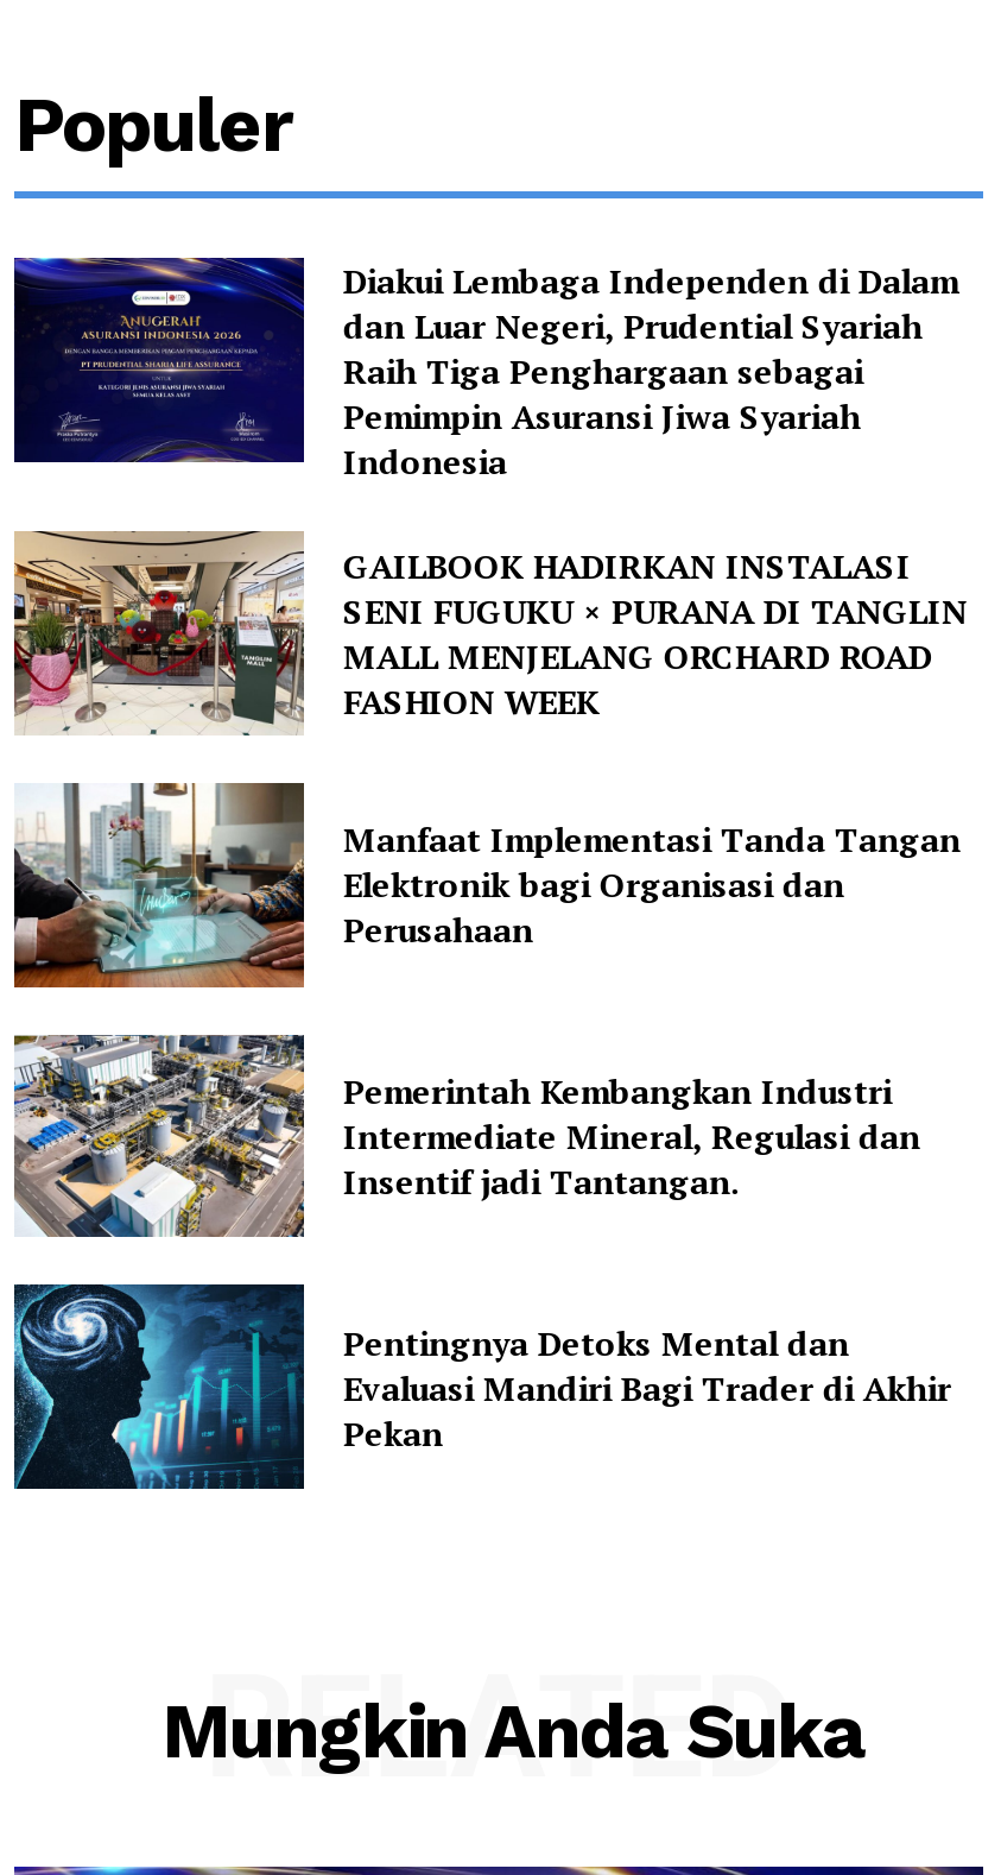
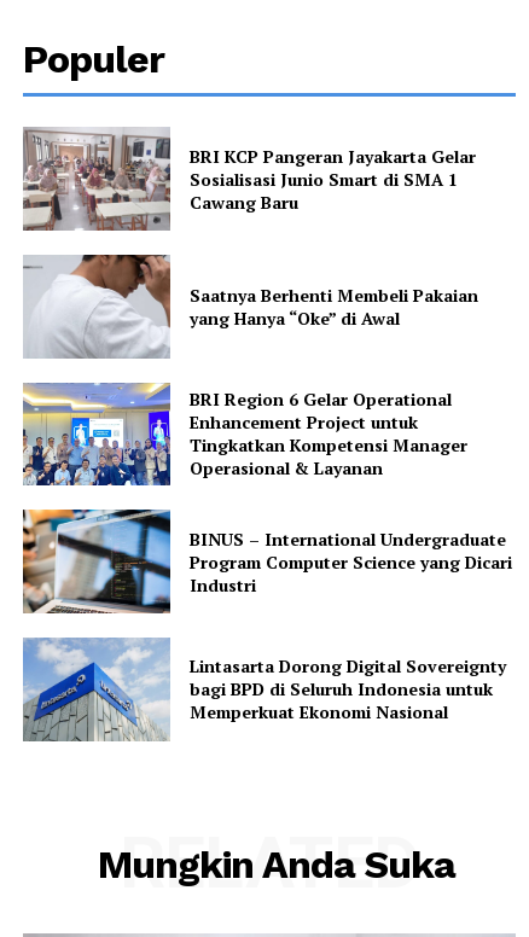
[12,255,958,484] [image] | Diakui Lembaga Independen di Dalam | dan Luar Negeri, Prudential Syariah | Raih Tiga Penghargaan sebagai | Pemimpin Asuransi Jiwa Syariah | Indonesia -> [22,127,476,232] [image] | BRI KCP Pangeran Jayakarta Gelar | Sosialisasi Junio Smart di SMA 1 | Cawang Baru
[12,531,968,733] [image] | GAILBOOK HADIRKAN INSTALASI | SENI FUGUKU × PURANA DI TANGLIN | MALL MENJELANG ORCHARD ROAD | FASHION WEEK -> [23,255,479,359] [image] | Saatnya Berhenti Membeli Pakaian | yang Hanya “Oke” di Awal
[12,781,960,990] [image] | Manfaat Implementasi Tanda Tangan | Elektronik bagi Organisasi dan | Perusahaan -> [22,382,468,487] [image] | BRI Region 6 Gelar Operational | Enhancement Project untuk | Tingkatkan Kompetensi Manager | Operasional & Layanan
[12,1033,920,1237] [image] | Pemerintah Kembangkan Industri | Intermediate Mineral, Regulasi dan | Insentif jadi Tantangan. -> [22,508,513,613] [image] | BINUS – International Undergraduate | Program Computer Science yang Dicari | Industri
[12,1282,951,1489] [image] | Pentingnya Detoks Mental dan | Evaluasi Mandiri Bagi Trader di Akhir | Pekan -> [23,638,507,741] [image] | Lintasarta Dorong Digital Sovereignty | bagi BPD di Seluruh Indonesia untuk | Memperkuat Ekonomi Nasional

